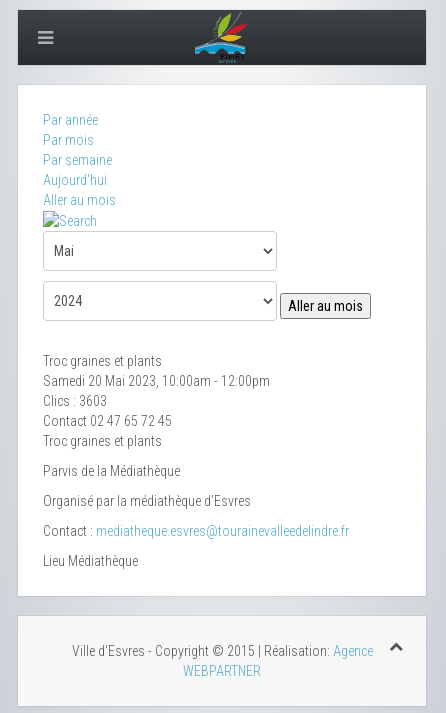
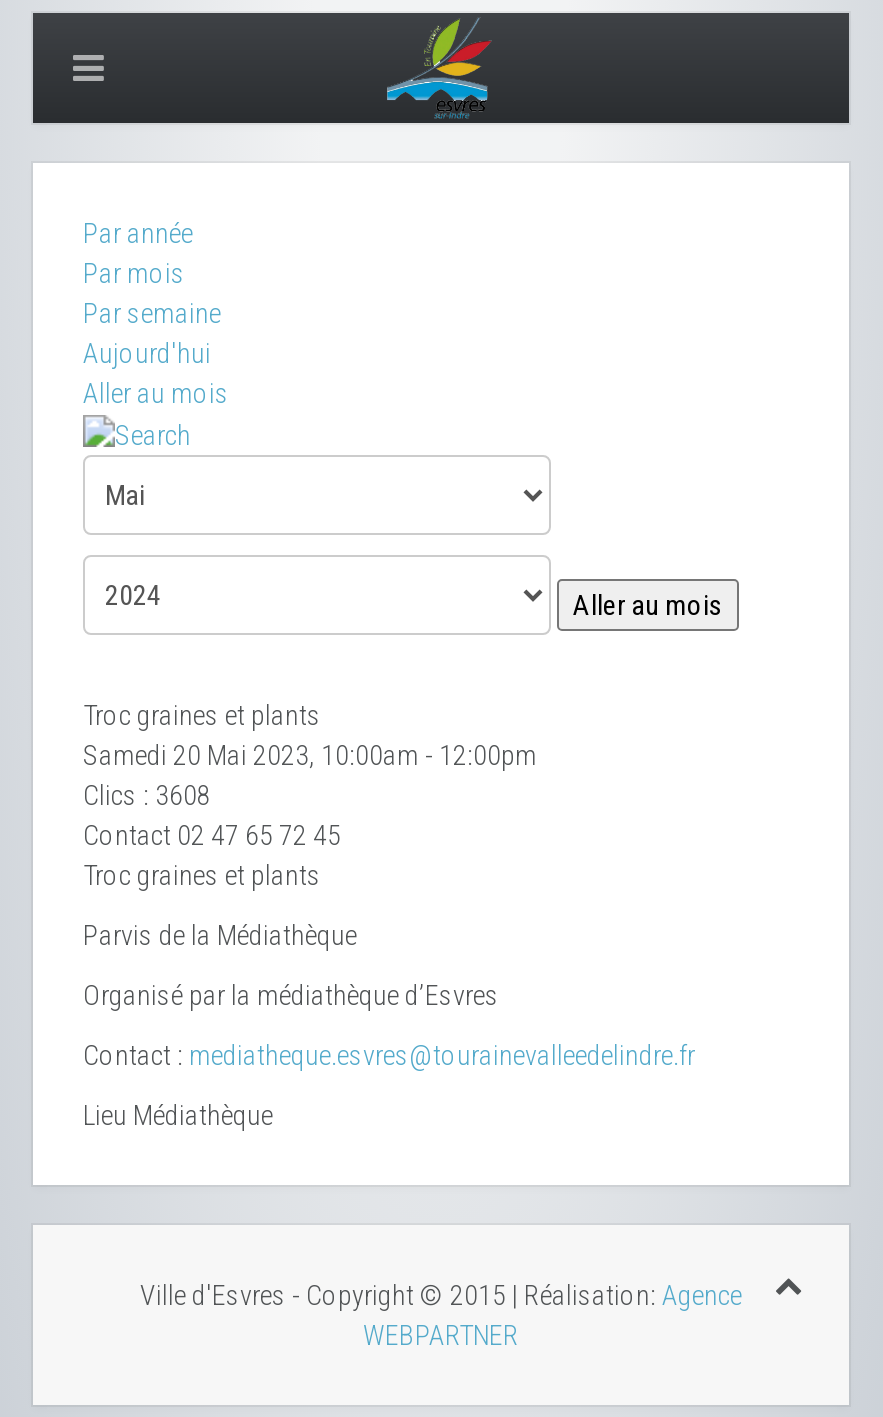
[43,393,107,409] Clics: 3603 -> [83,780,211,812] Clics: 3608

